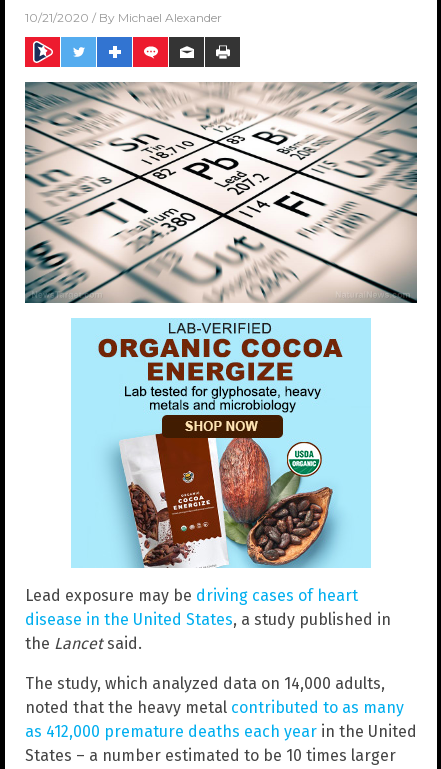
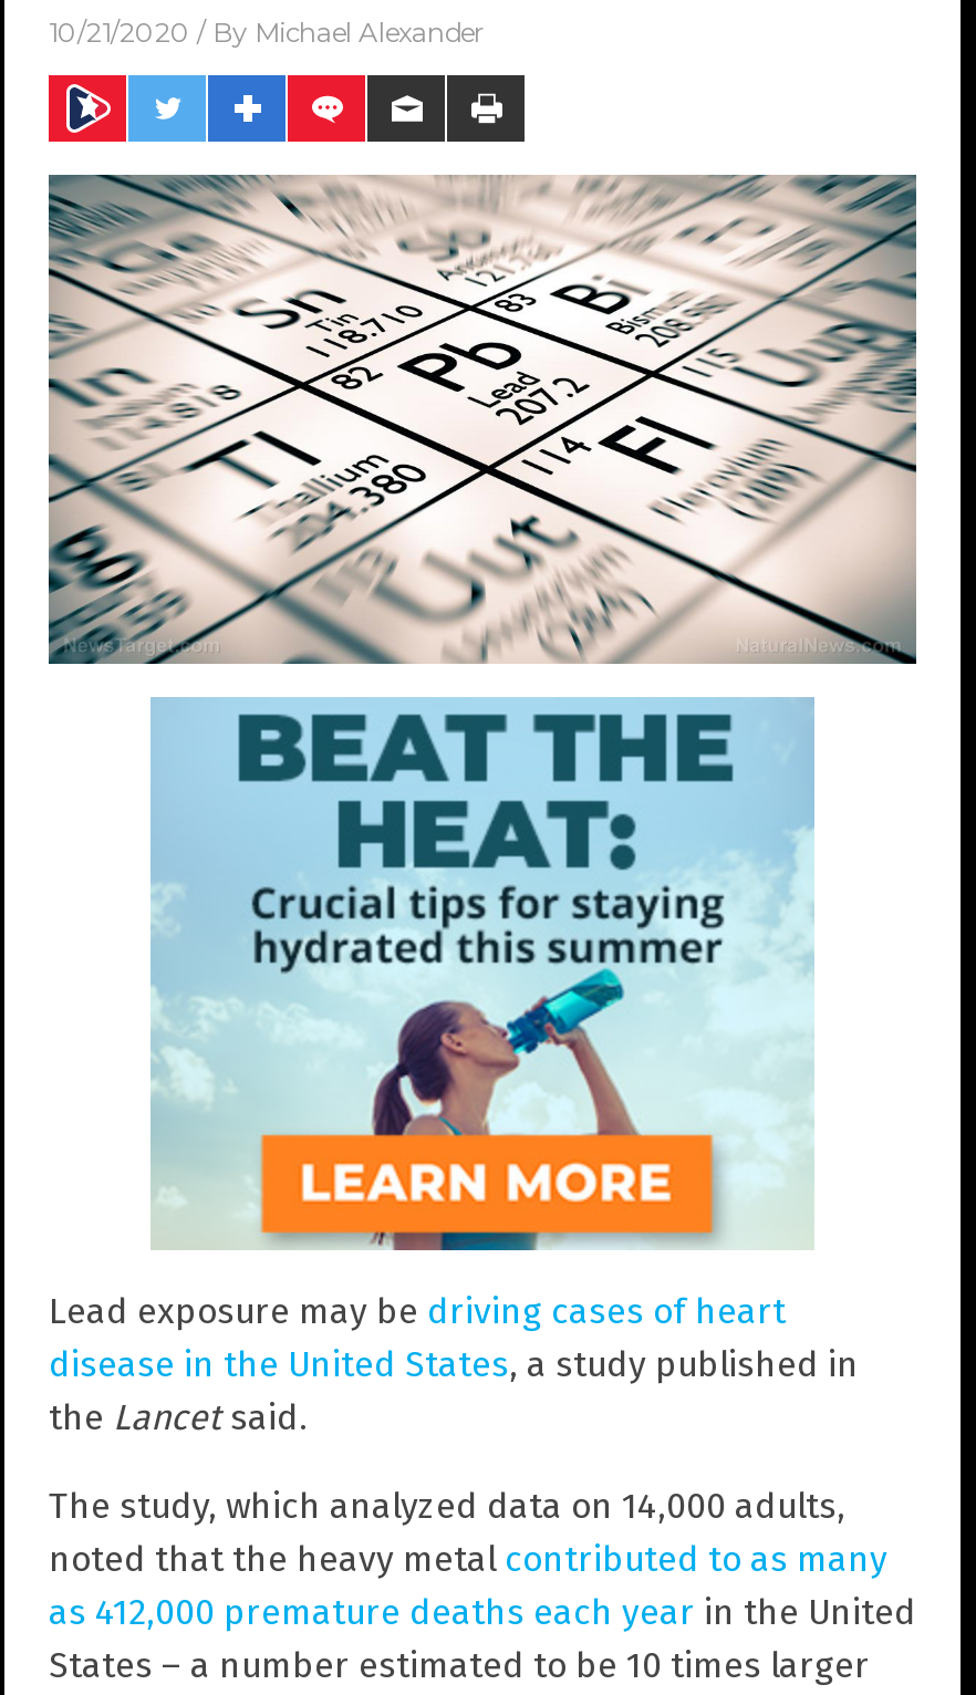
[71,320,371,568] [image] -> [150,699,812,1252] [image]

